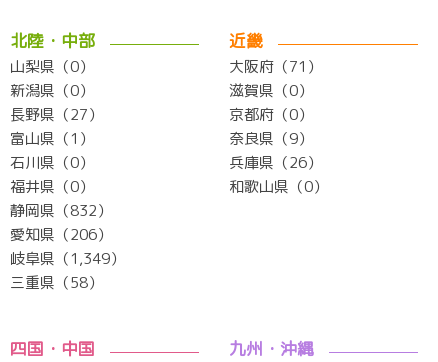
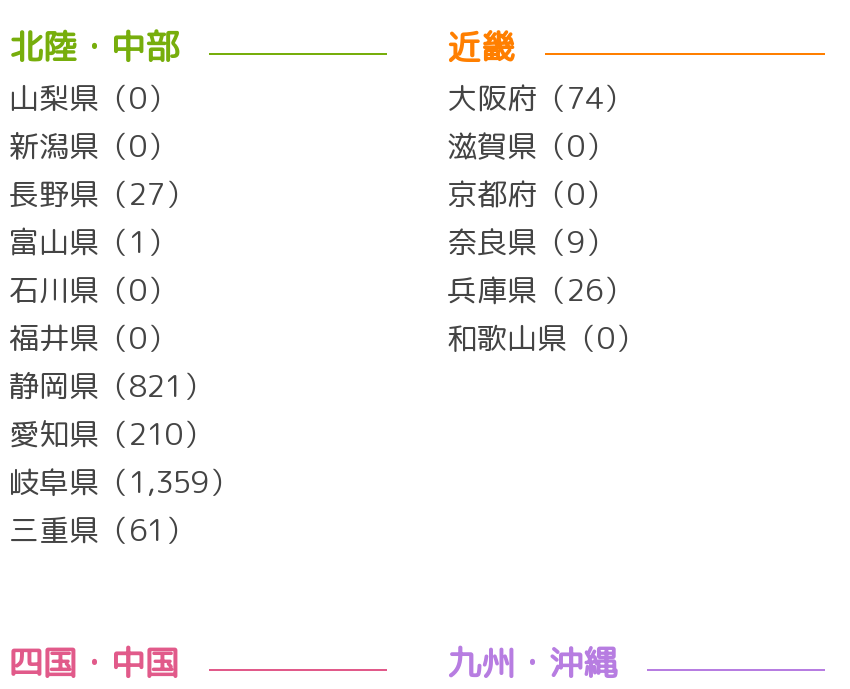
[229,56,322,77] 大阪府（71） -> [447,76,633,118] 大阪府（74）
[10,200,112,221] 静岡県（832） -> [9,364,213,406] 静岡県（821）
[10,224,112,245] 愛知県（206） -> [9,412,213,454] 愛知県（210）
[10,248,125,269] 岐阜県（1,349） -> [9,460,239,502] 岐阜県（1,359）
[10,272,103,293] 三重県（58） -> [9,508,195,550] 三重県（61）

